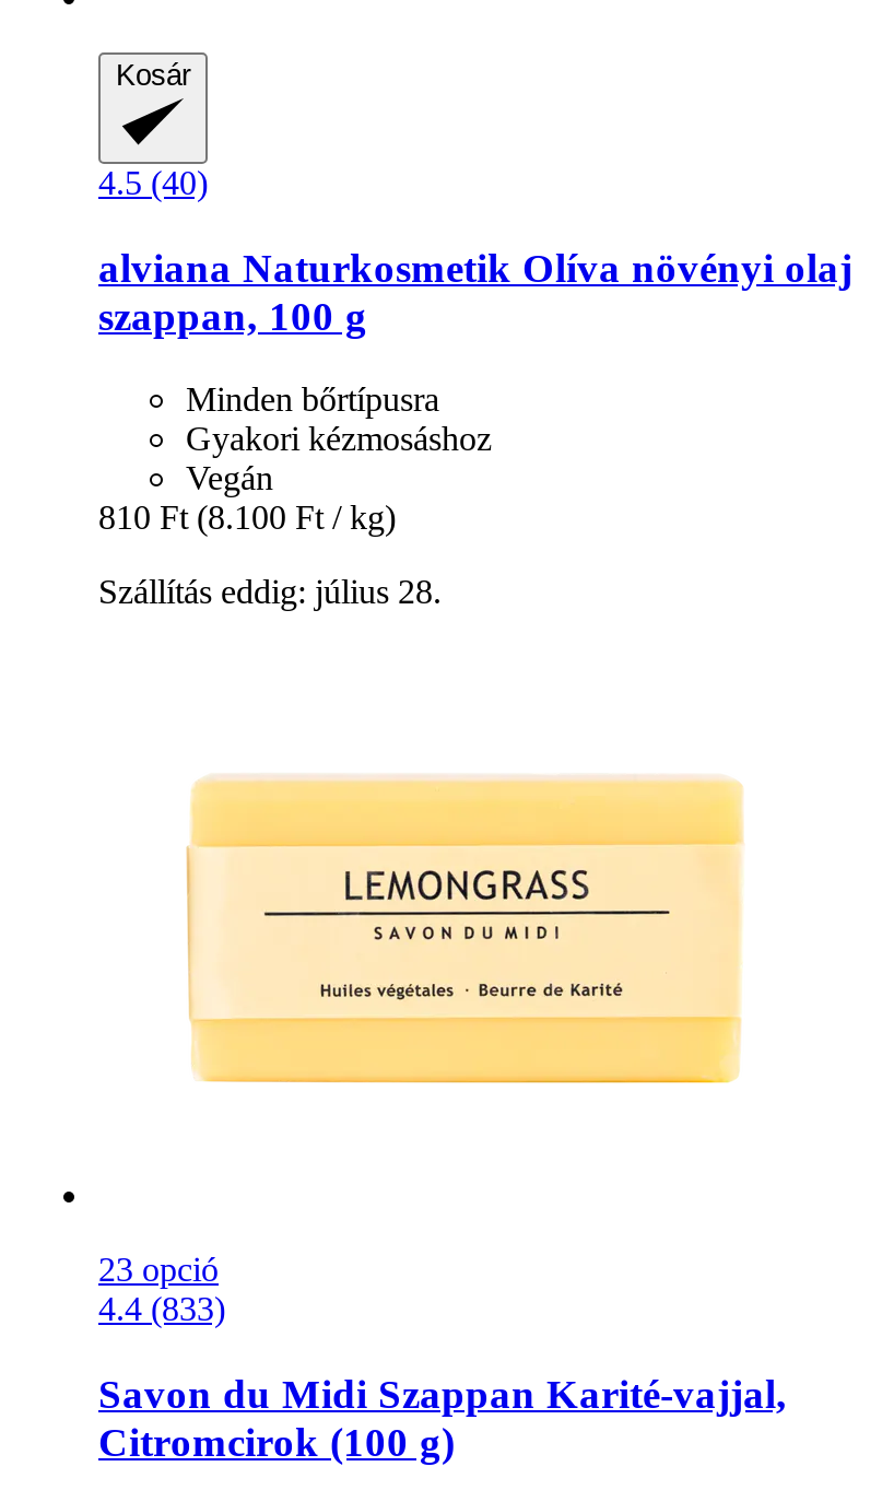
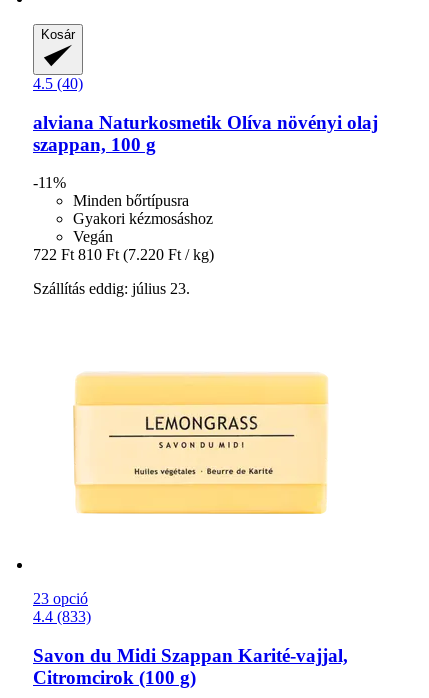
none -> [33,174,66,191] -11%
[98,500,396,537] 810 Ft (8.100 Ft / kg) -> [33,246,214,263] 722 Ft 810 Ft (7.220 Ft / kg)
[98,574,442,611] Szállítás eddig: július 28. -> [33,280,190,297] Szállítás eddig: július 23.

